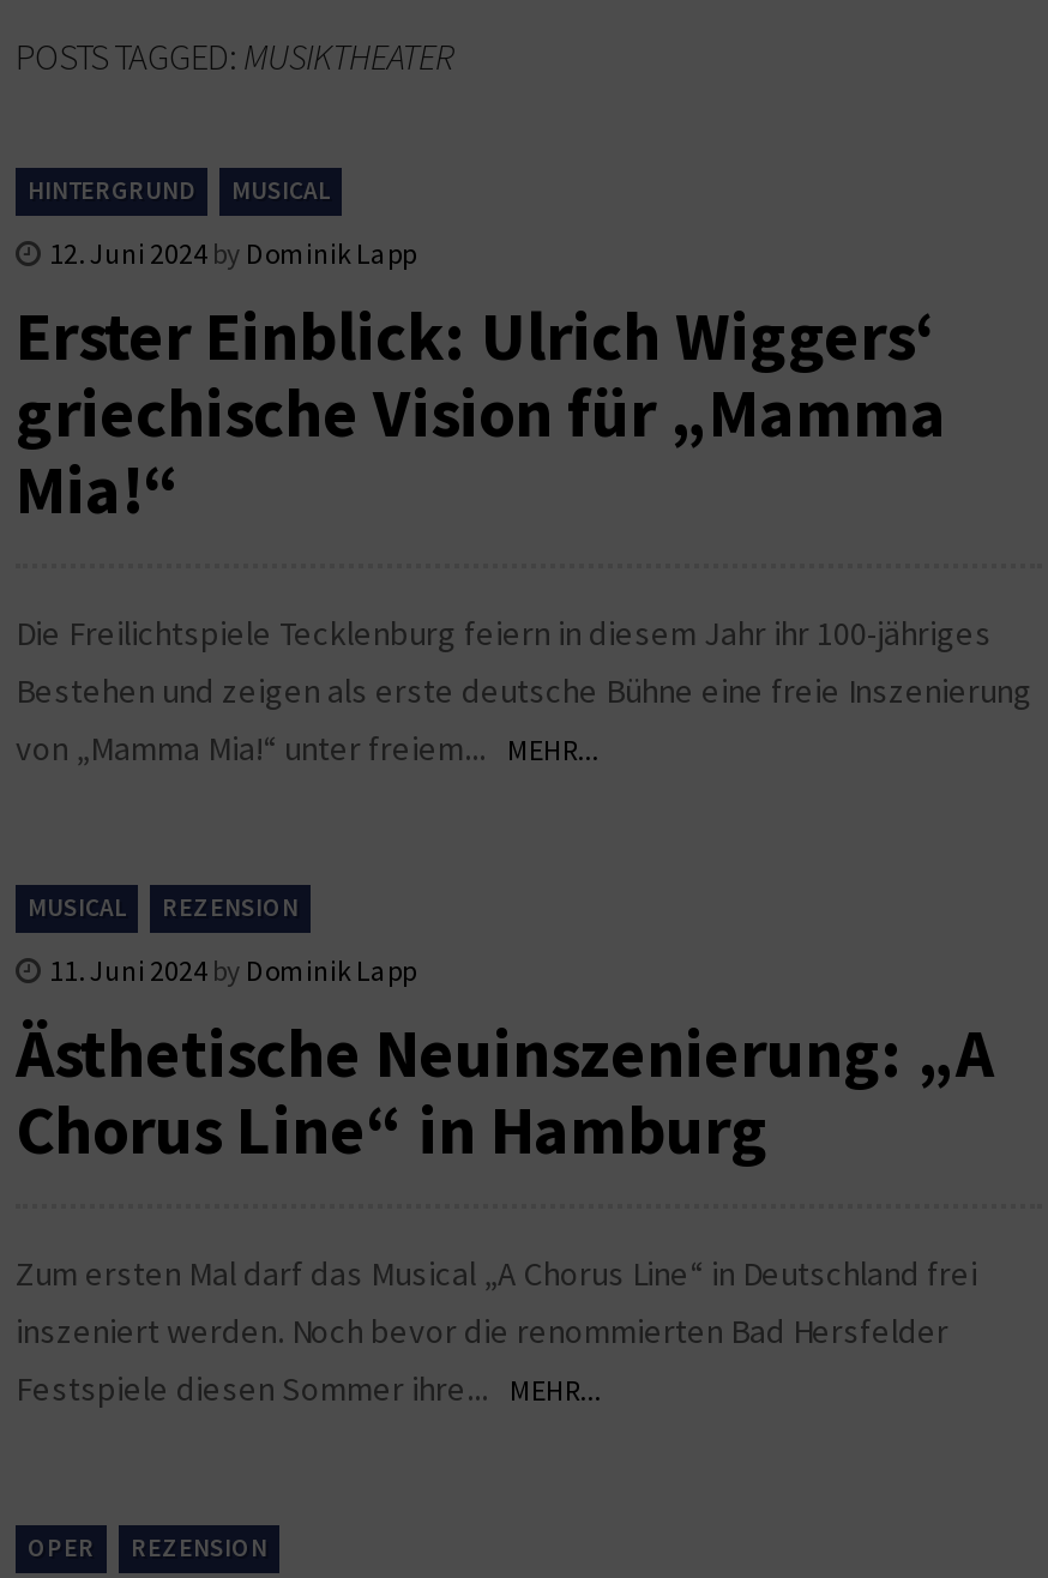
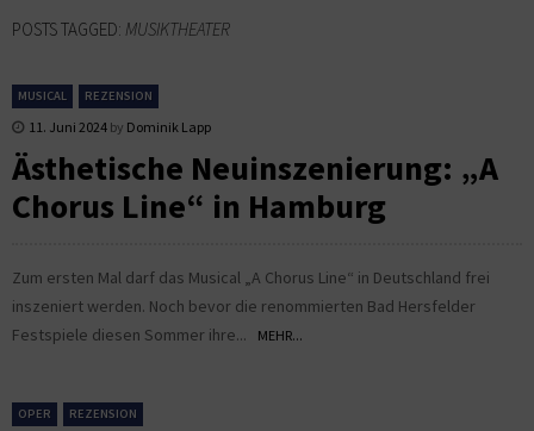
[16,175,1032,769] HINTERGRUND | MUSICAL | 12. Juni 2024 by Dominik Lapp | Erster Einblick: Ulrich Wiggers‘ | griechische Vision für „Mamma | Mia!“ | Die Freilichtspiele Tecklenburg feiern in diesem Jahr ihr 100-jähriges | Bestehen und zeigen als erste deutsche Bühne eine freie Inszenierung | von „Mamma Mia!“ unter freiem... MEHR... -> none

